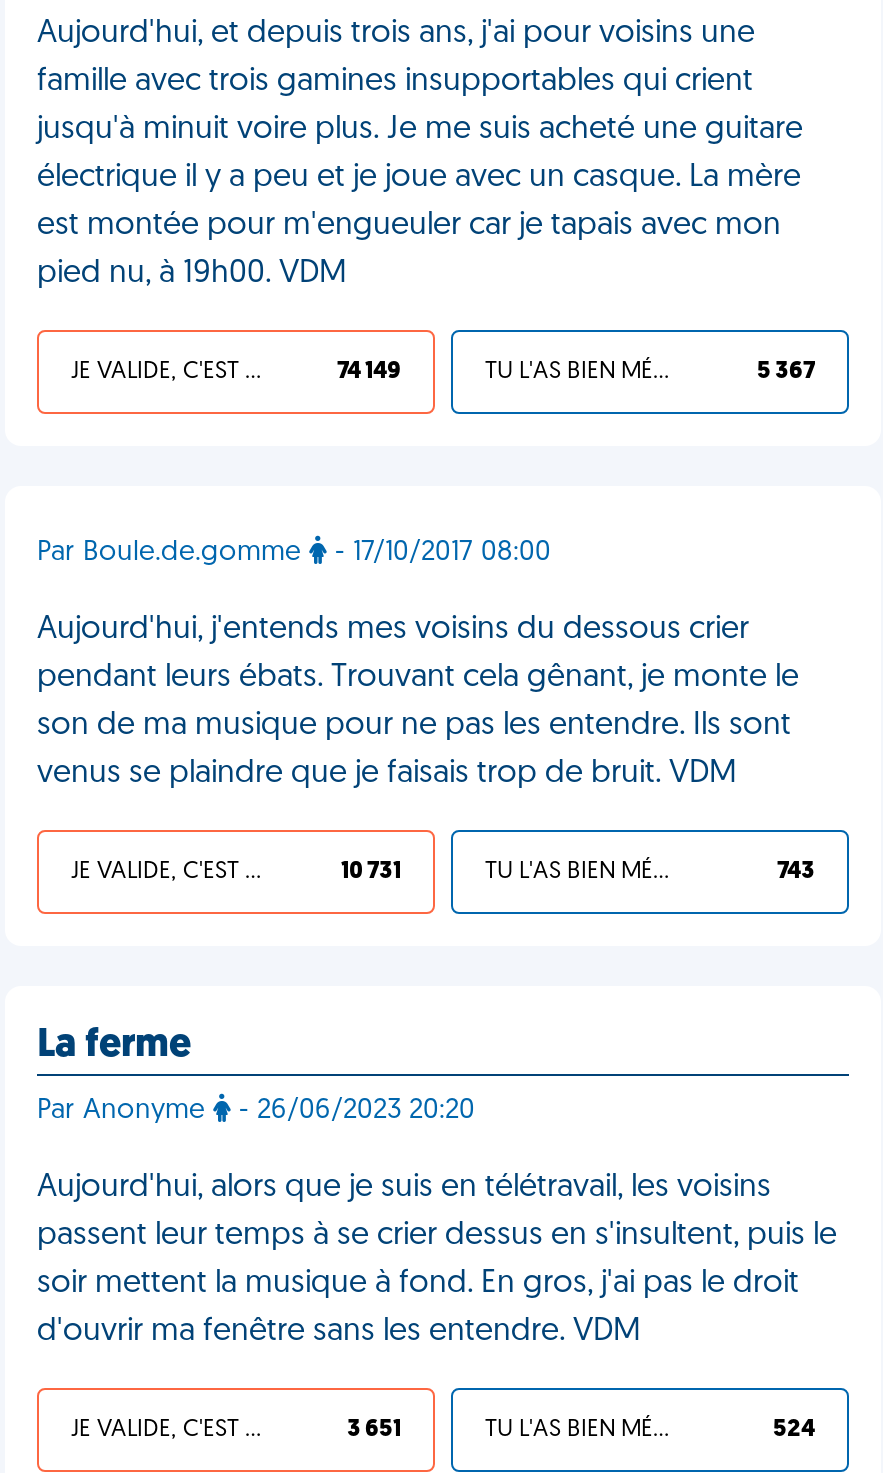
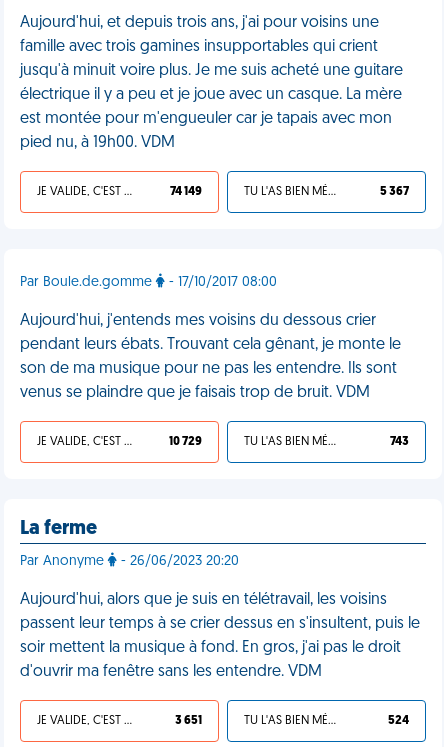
[341,860,401,884] 10 731 -> [169,436,202,448] 10 729

